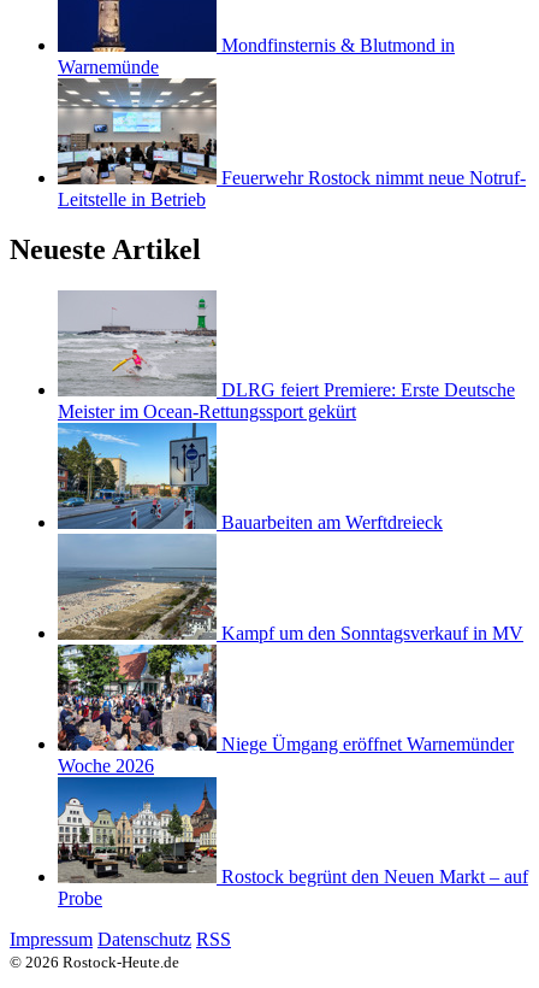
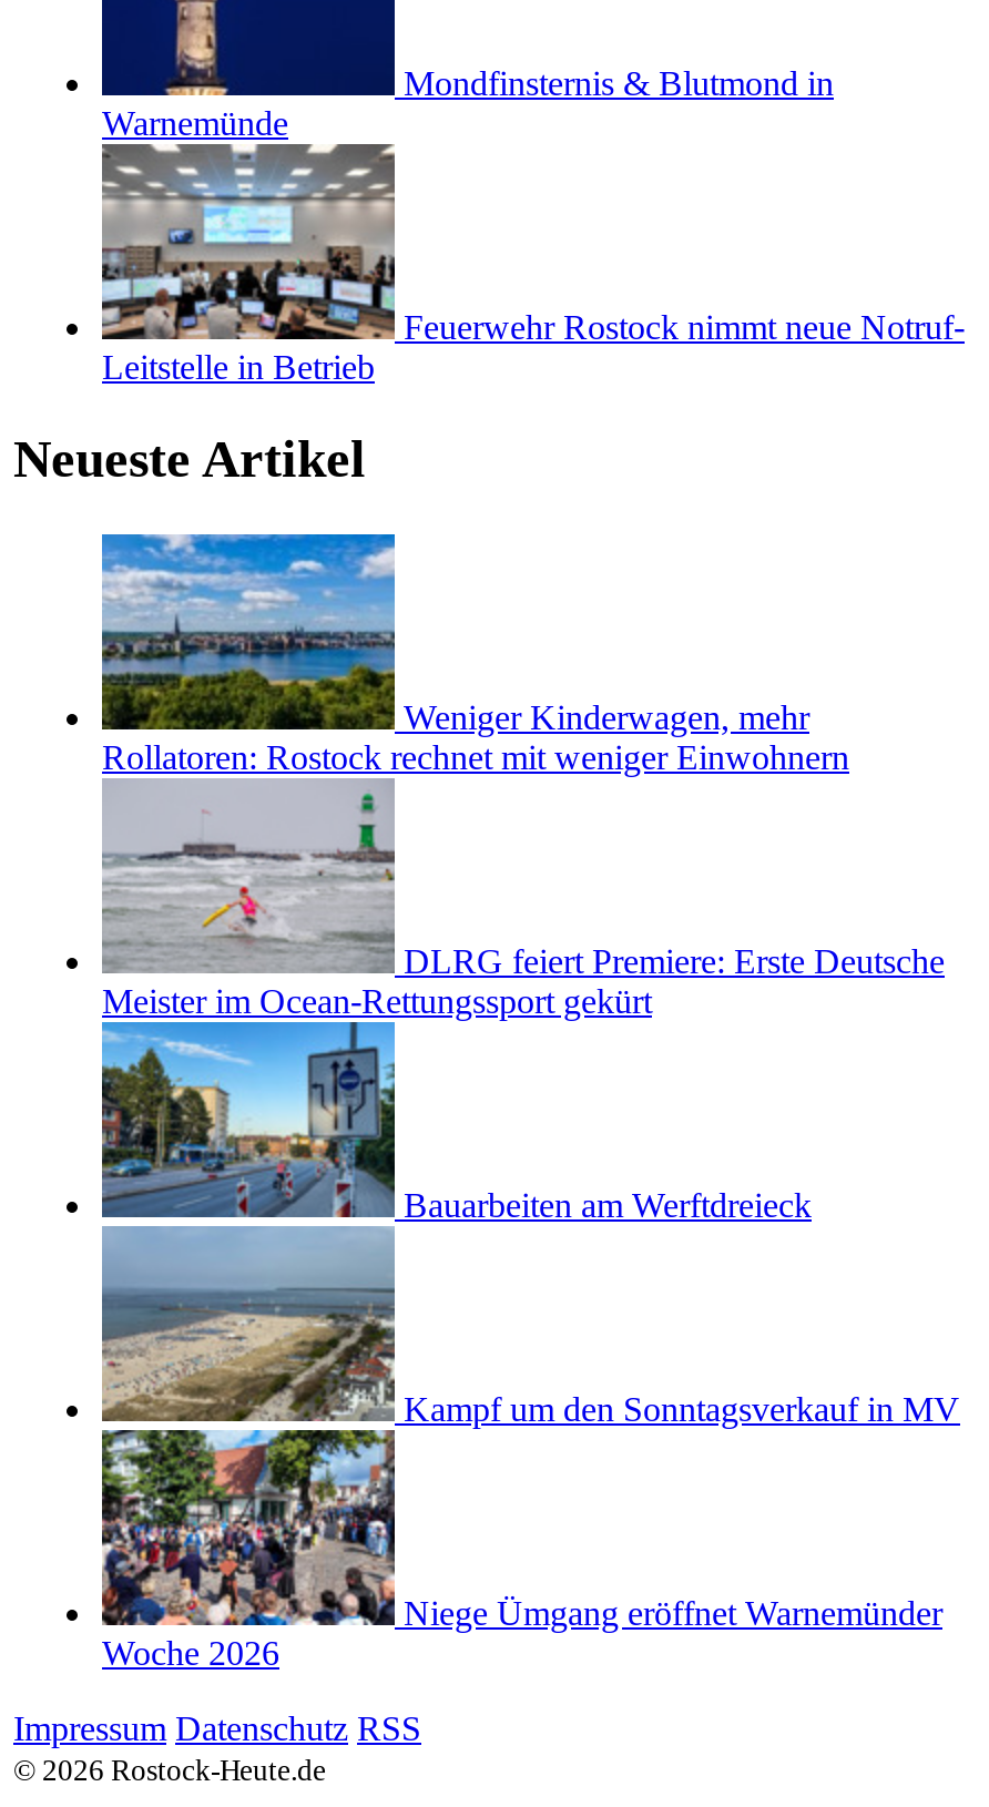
none -> [100,532,849,777] [image] | Weniger Kinderwagen, mehr | Rollatoren: Rostock rechnet mit weniger Einwohnern
moved [57,294,523,776] -> [100,785,960,1672]: [image] | DLRG feiert Premiere: Erste Deutsche | Meister im Ocean-Rettungssport gekürt | Bauarbeiten am Werftdreieck | Kampf um den Sonntagsverkauf in MV | Niege Ümgang eröffnet Warnemünder | Woche 2026
[57,776,528,909] [image] | Rostock begrünt den Neuen Markt – auf | Probe -> none

